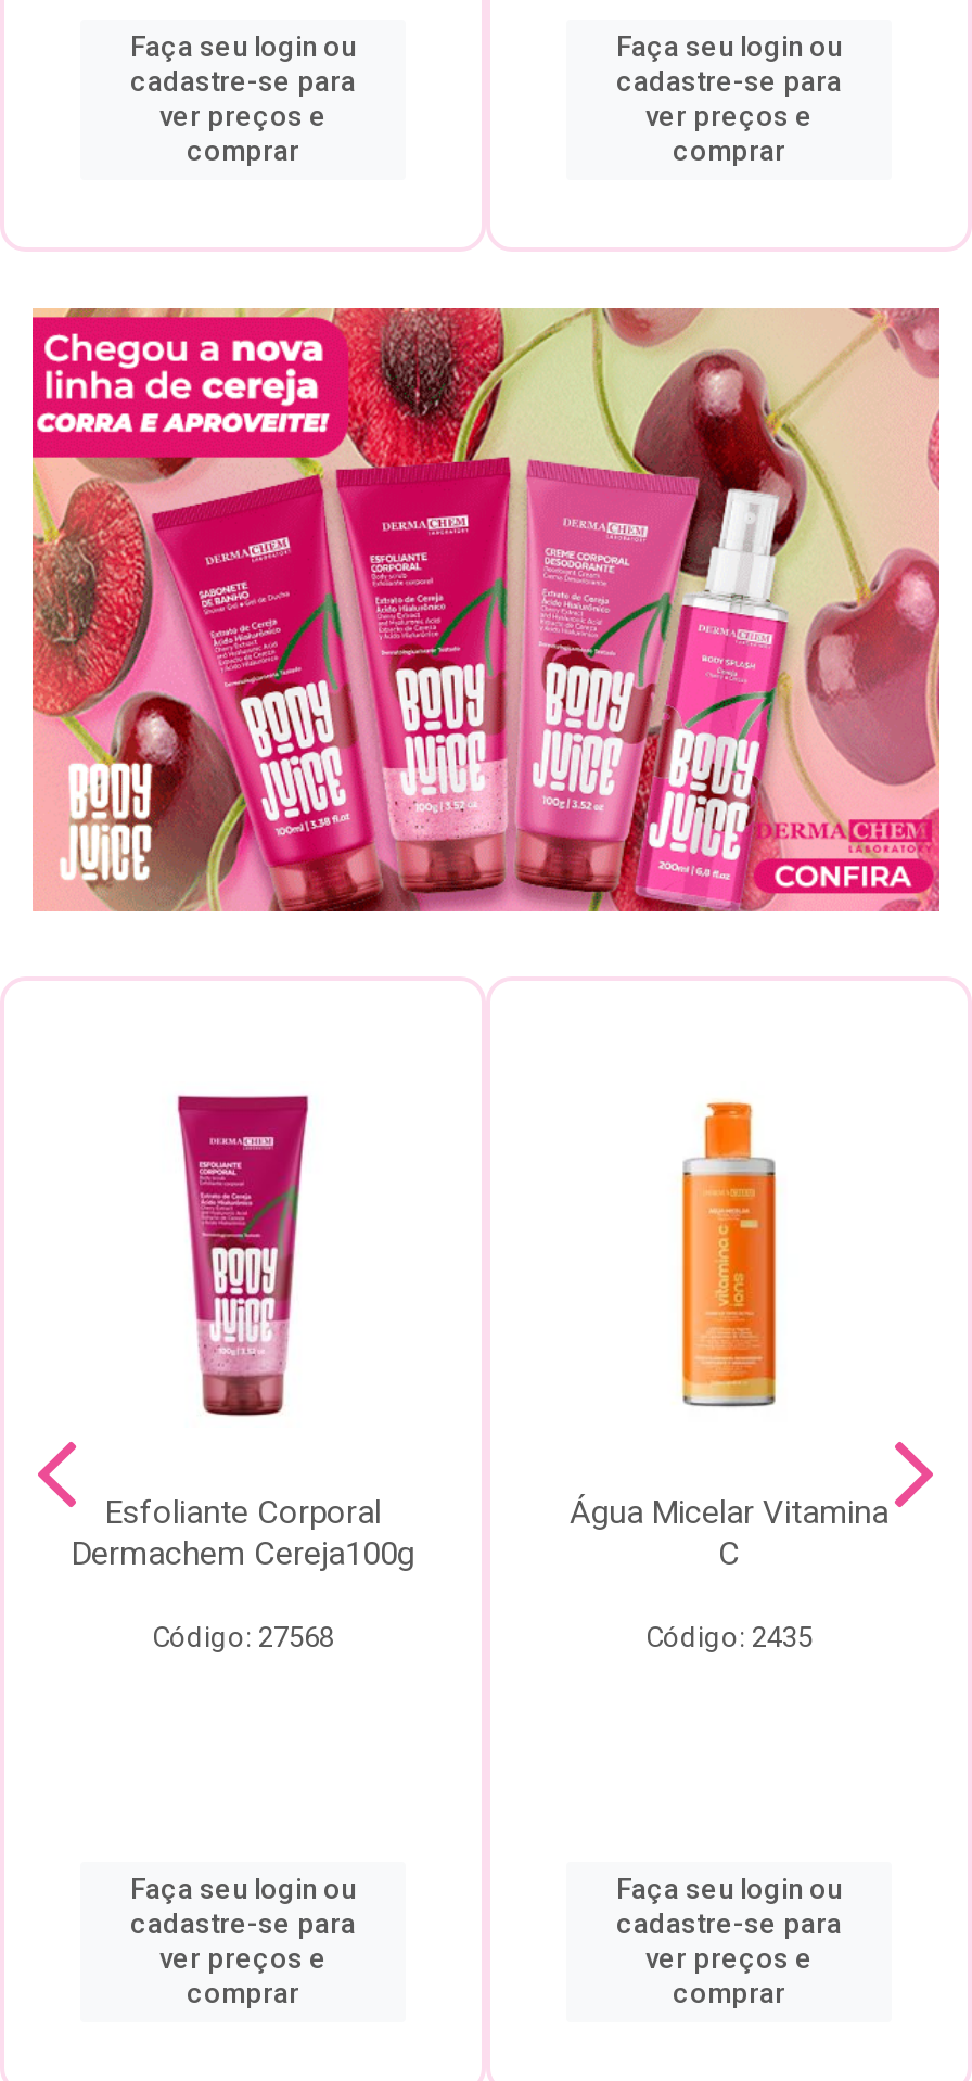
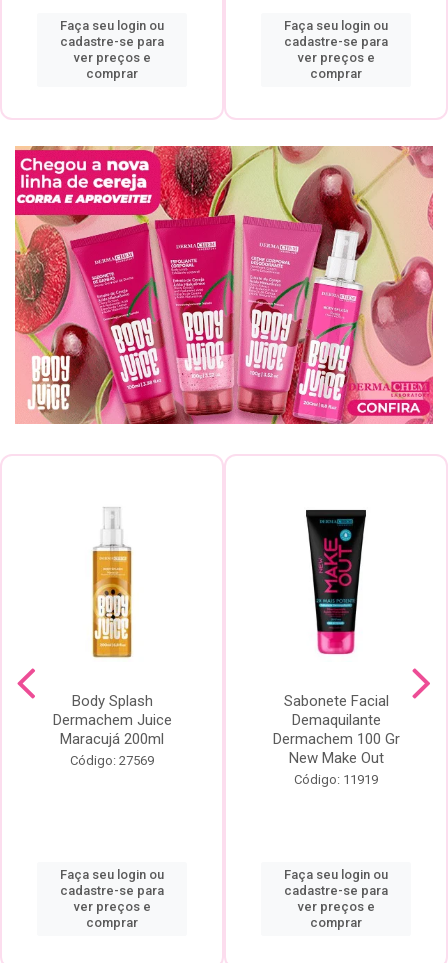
[72,1094,414,1655] [image] | Esfoliante Corporal | Dermachem Cereja100g | Código: 27568 -> [52,509,171,768] [image] | Body Splash | Dermachem Juice | Maracujá 200ml | Código: 27569
[570,1098,888,1655] [image] | Água Micelar Vitamina | C | Código: 2435 -> [272,509,399,787] [image] | Sabonete Facial | Demaquilante | Dermachem 100 Gr | New Make Out | Código: 11919

